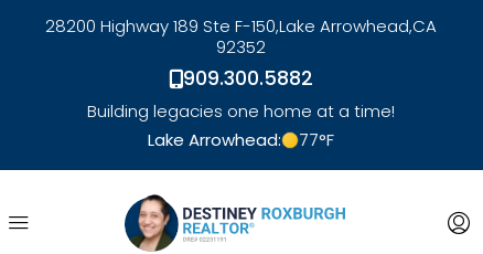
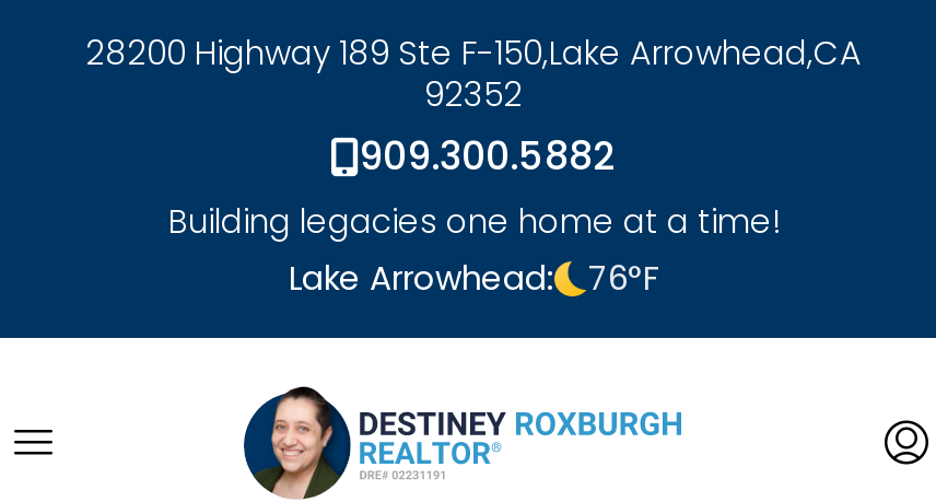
[147,128,334,151] Lake Arrowhead: 77°F -> [289,255,658,301] Lake Arrowhead: 76°F

